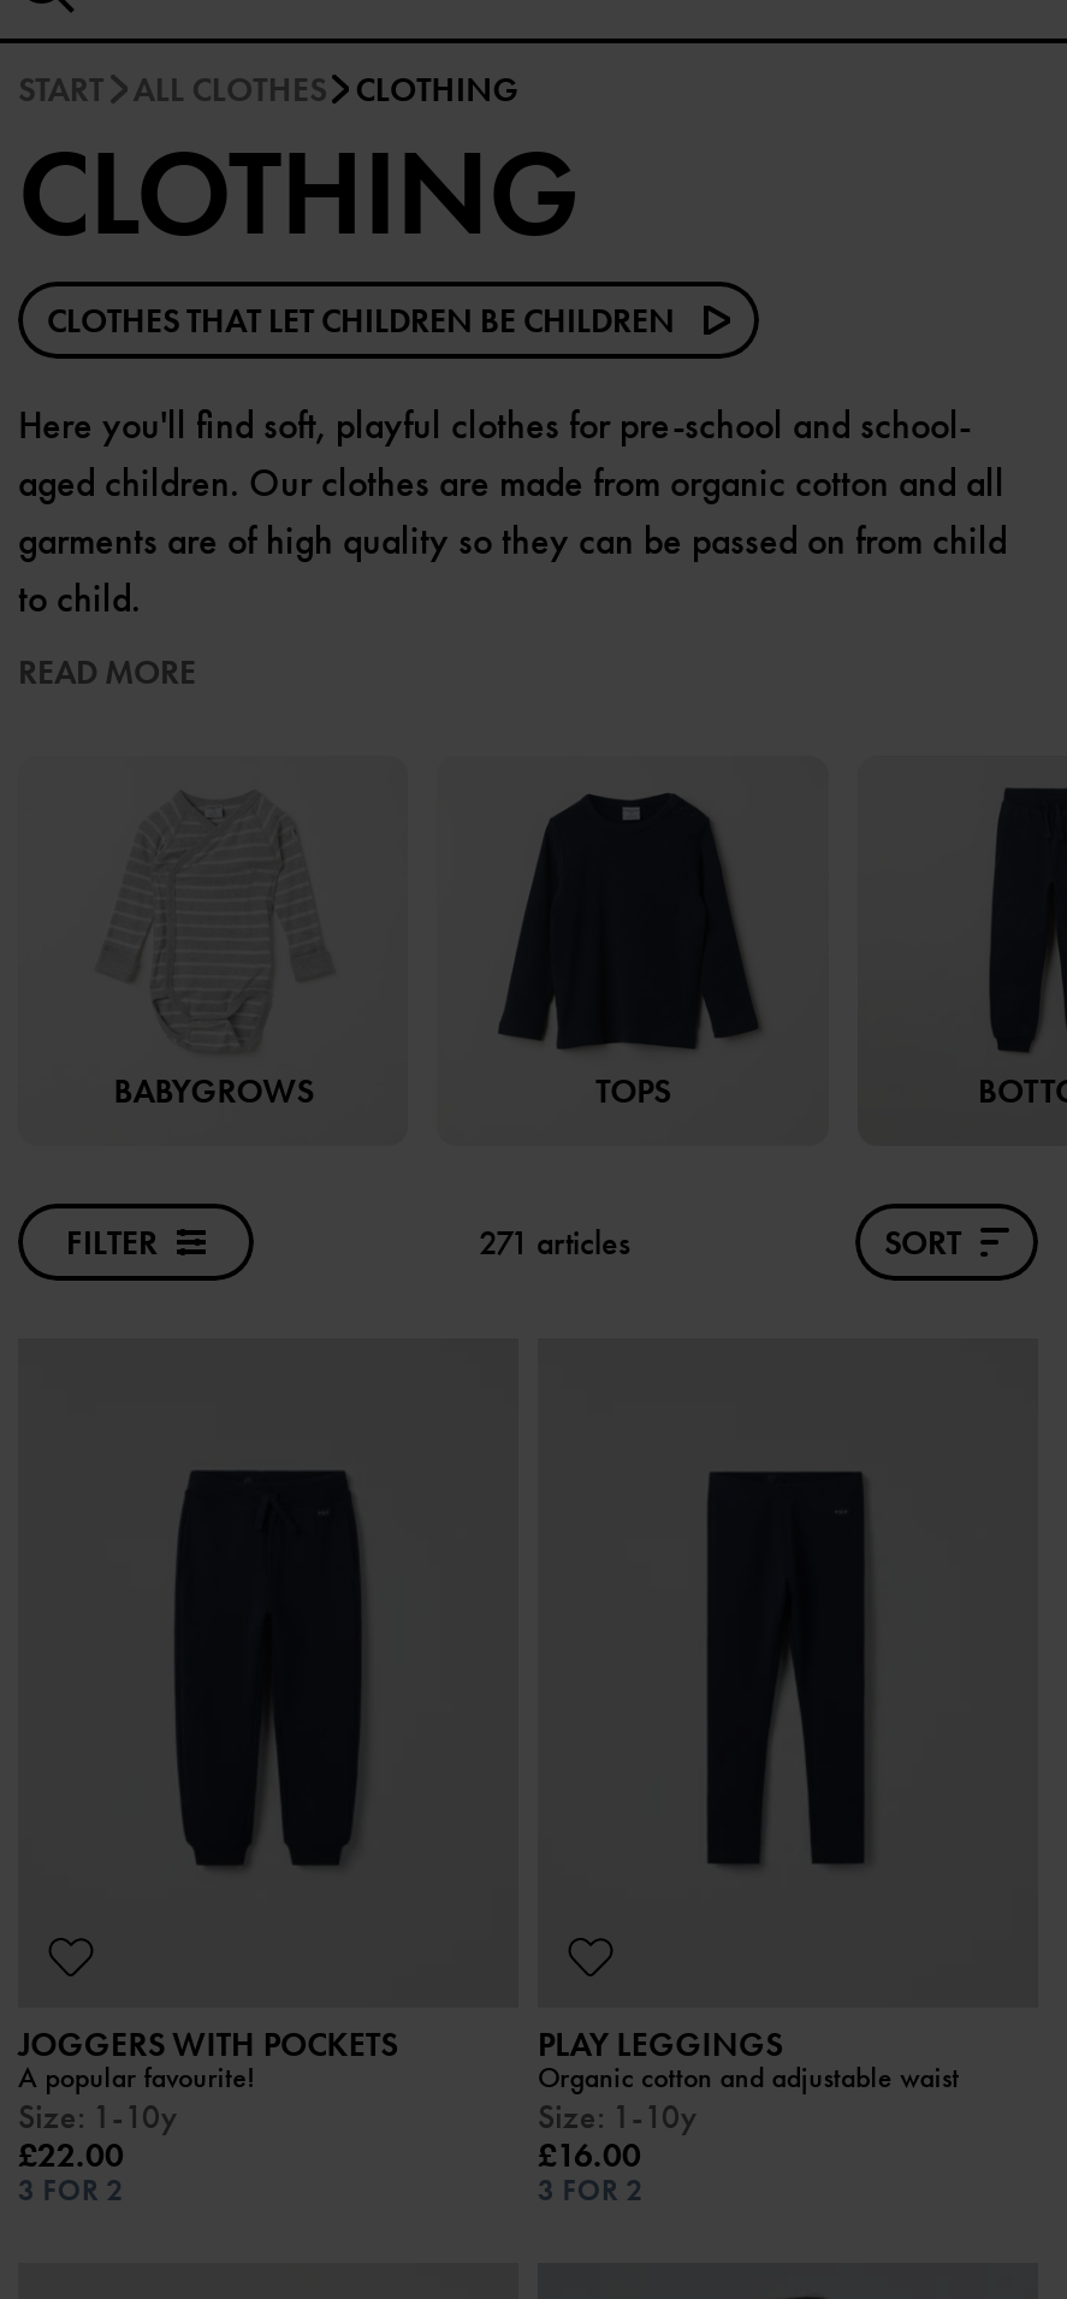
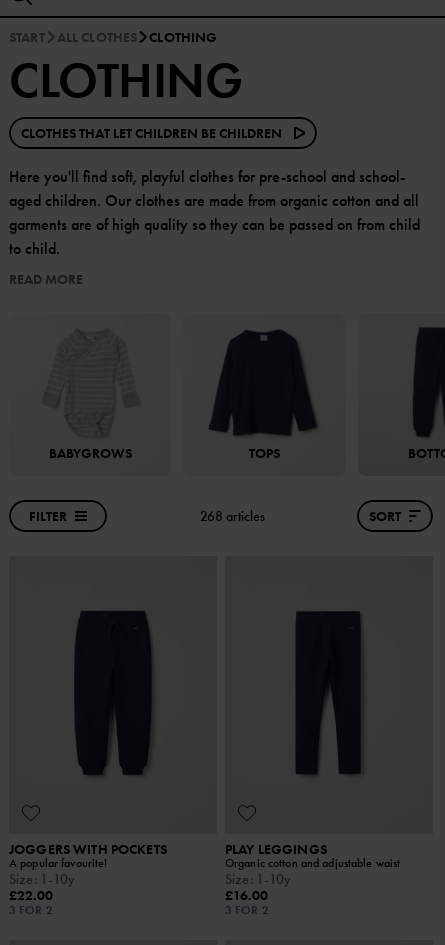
[479,1221,630,1265] 271 articles -> [199,507,264,525] 268 articles

